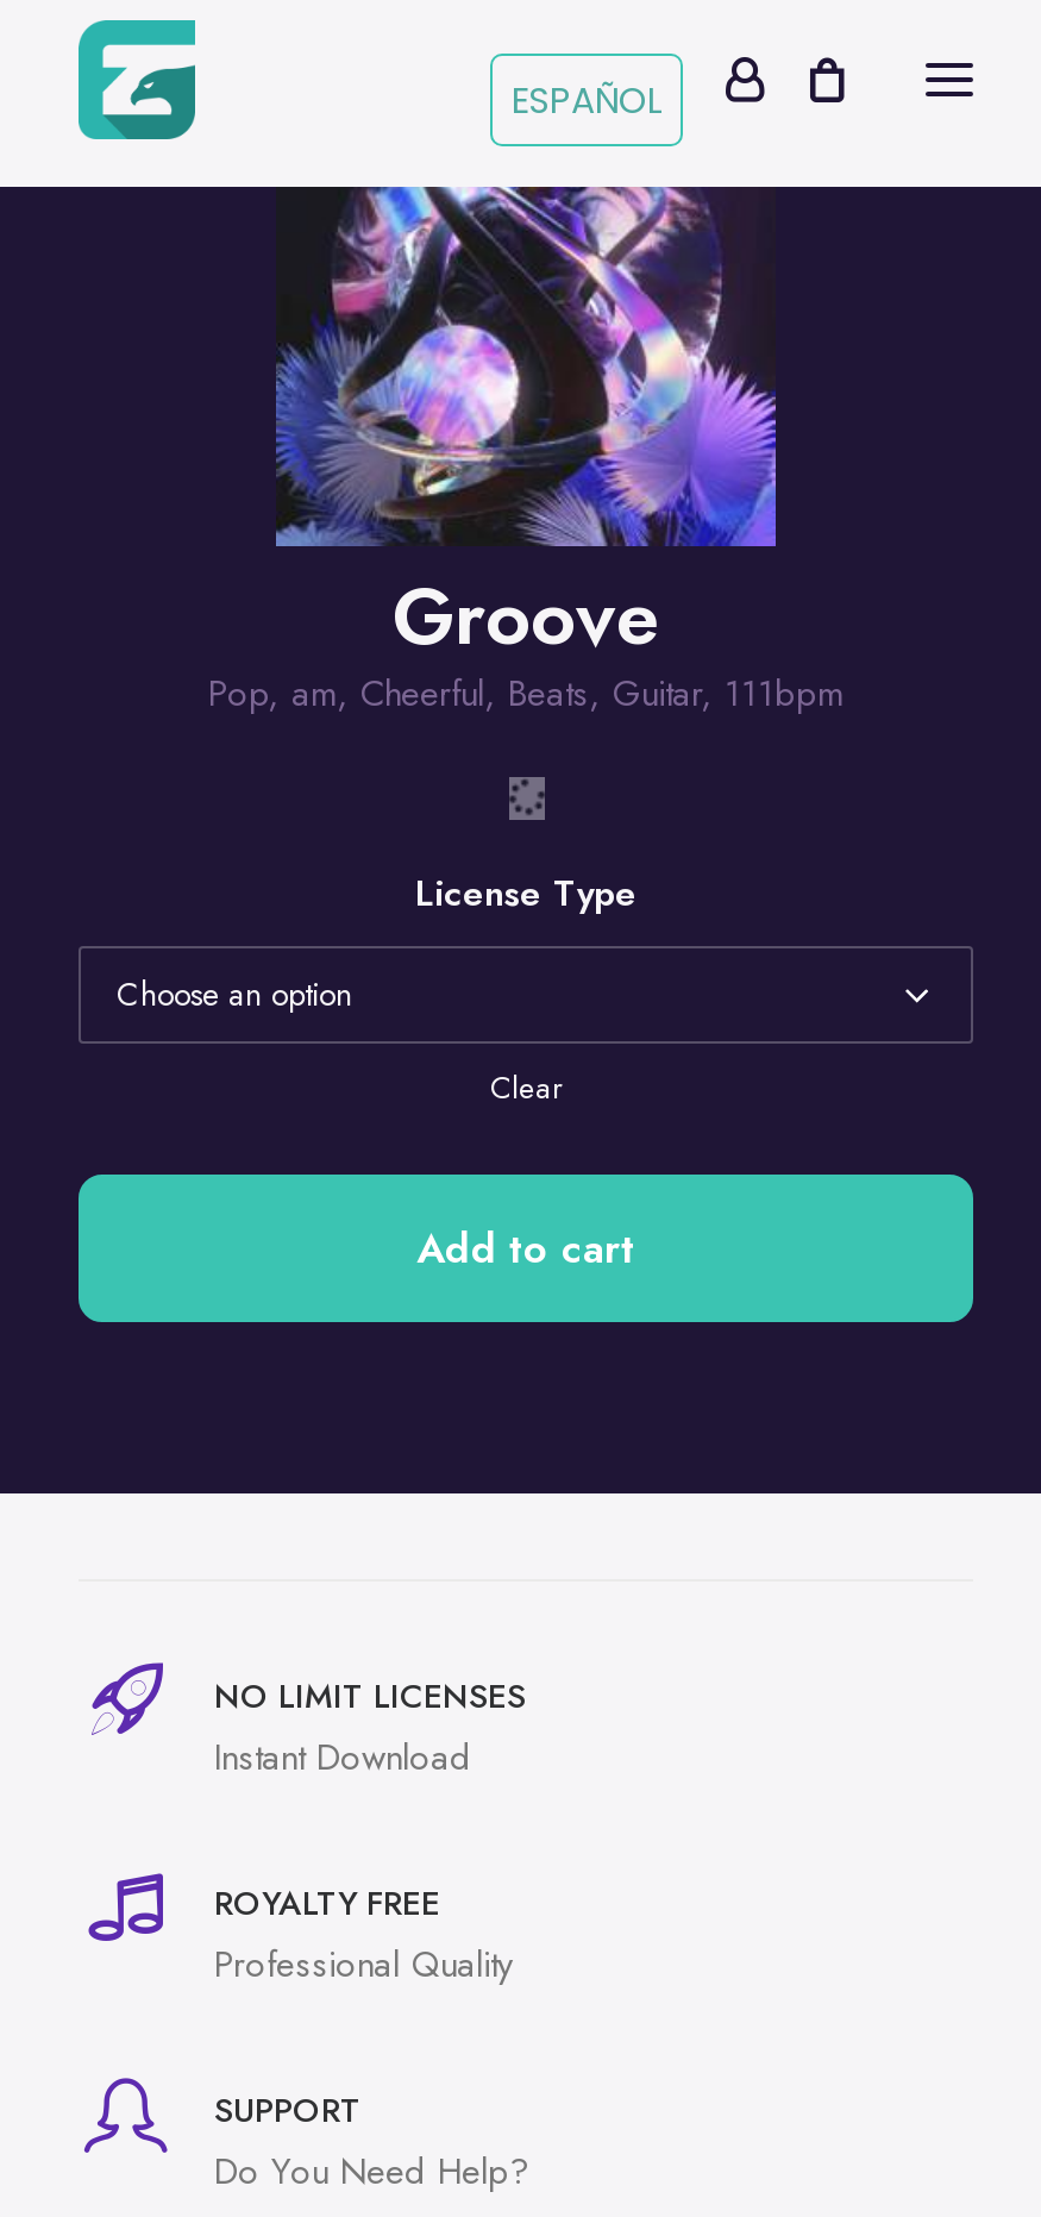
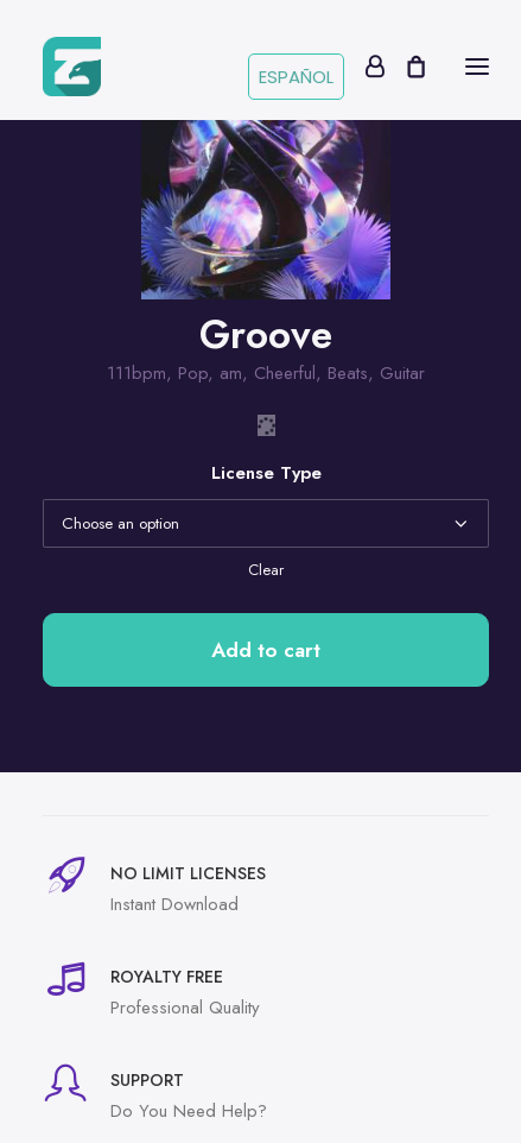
[208,668,844,720] Pop, am, Cheerful, Beats, Guitar, 111bpm -> [107,360,425,386] 111bpm, Pop, am, Cheerful, Beats, Guitar

